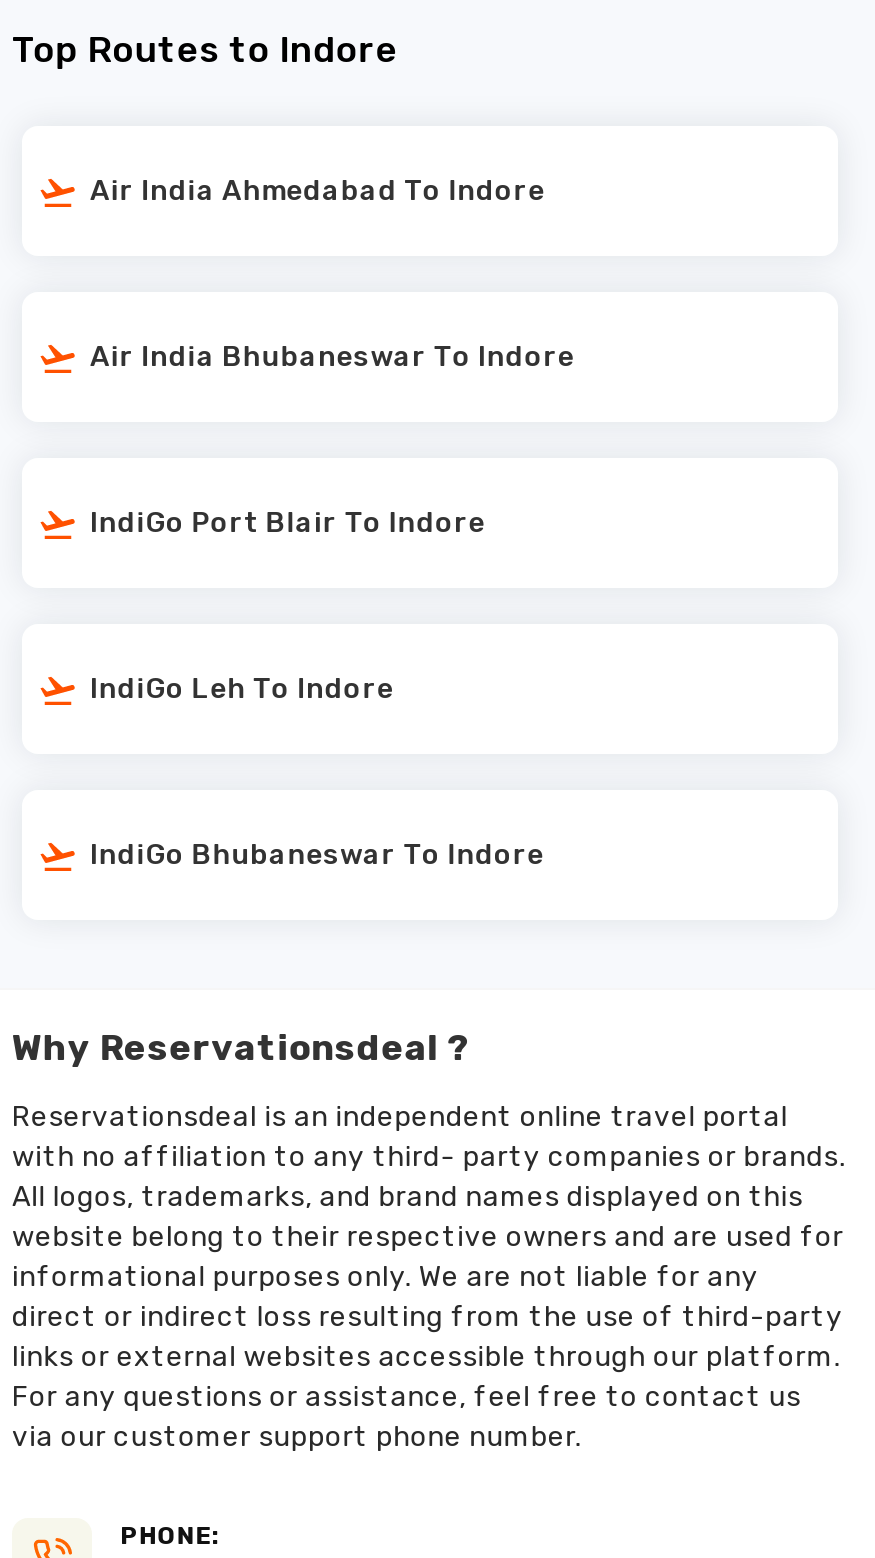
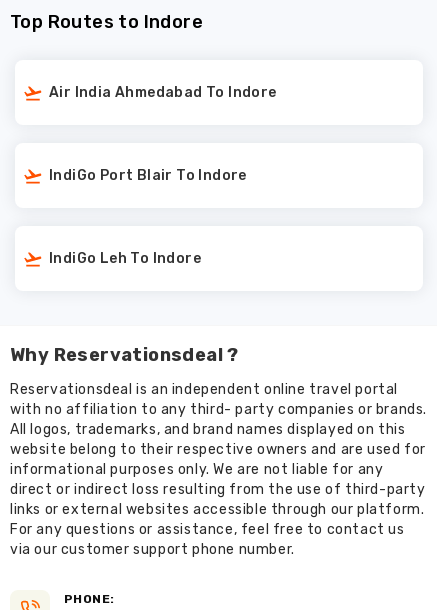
[111,339,575,373] Air India Bhubaneswar To Indore -> none
[99,837,544,871] IndiGo Bhubaneswar To Indore -> none

